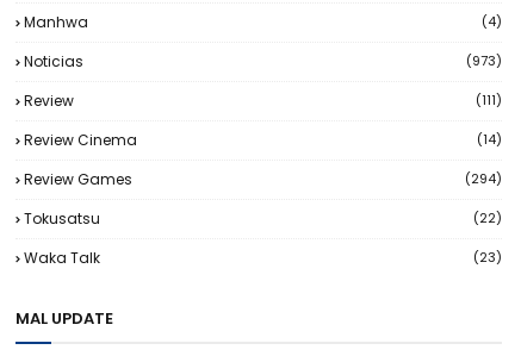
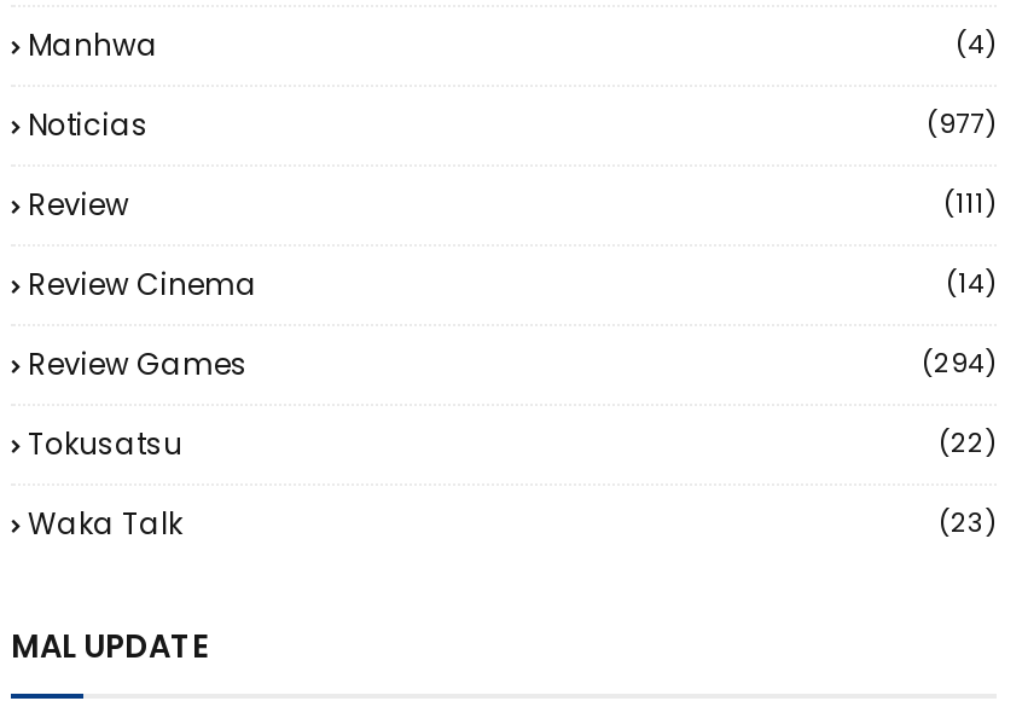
[466,51,502,70] (973) -> [927,104,997,143] (977)

